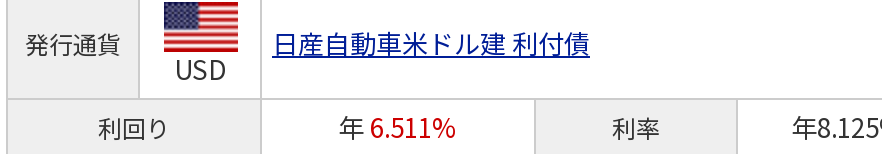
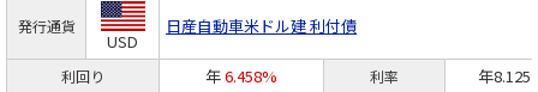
[338,108,458,146] 年6.511% -> [205,64,277,87] 年6.458%

